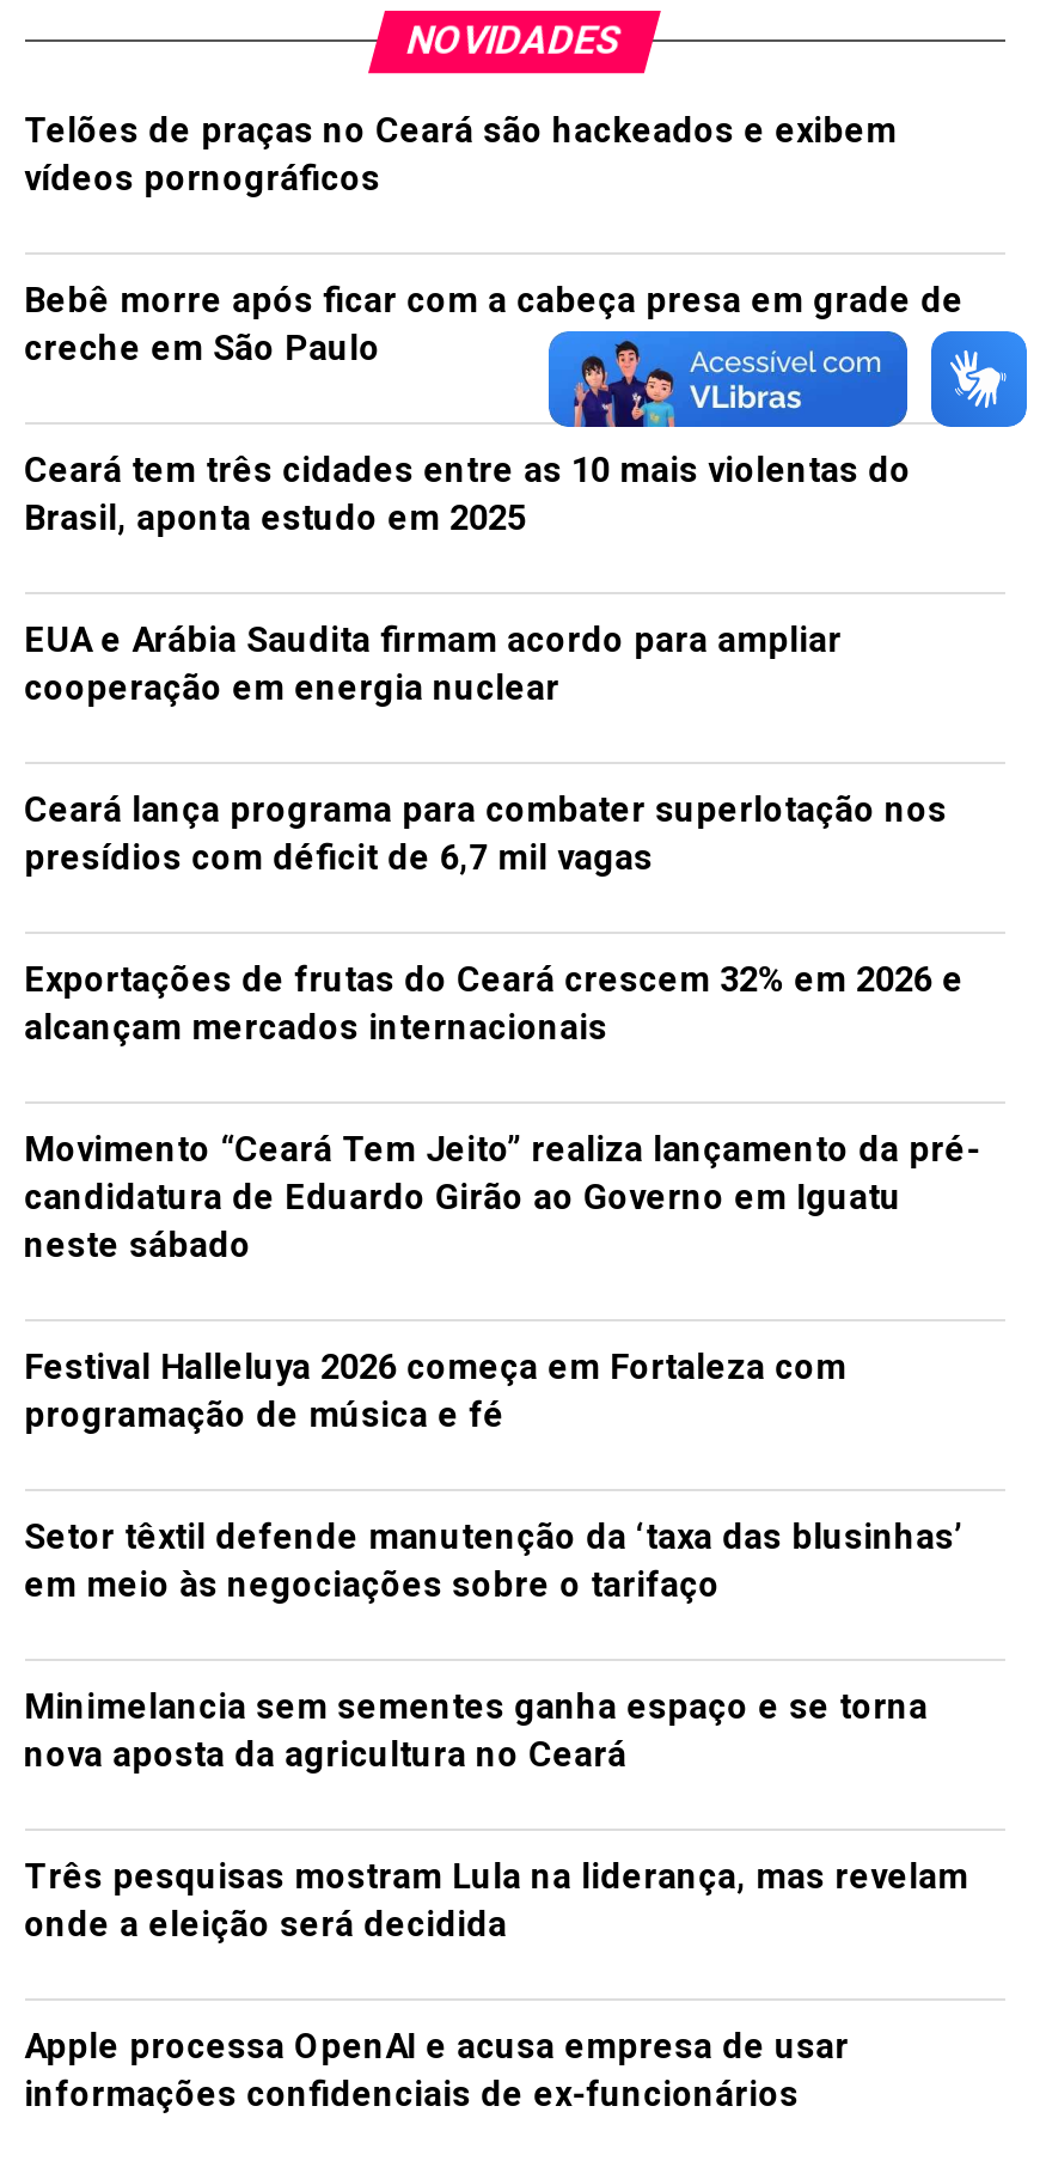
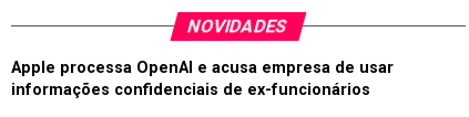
[24,111,1029,1946] [image] | Telões de praças no Ceará são hackeados e exibem | vídeos pornográficos | Bebê morre após ficar com a cabeça presa em grade de | creche em São Paulo | Ceará tem três cidades entre as 10 mais violentas do | Brasil, aponta estudo em 2025 | EUA e Arábia Saudita firmam acordo para ampliar | cooperação em energia nuclear | Ceará lança programa para combater superlotação nos | presídios com déficit de 6,7 mil vagas | Exportações de frutas do Ceará crescem 32% em 2026 e | alcançam mercados internacionais | Movimento “Ceará Tem Jeito” realiza lançamento da pré- | candidatura de Eduardo Girão ao Governo em Iguatu | neste sábado | Festival Halleluya 2026 começa em Fortaleza com | programação de música e fé | Setor têxtil defende manutenção da ‘taxa das blusinhas’ | em meio às negociações sobre o tarifaço | Minimelancia sem sementes ganha espaço e se torna | nova aposta da agricultura no Ceará | Três pesquisas mostram Lula na liderança, mas revelam | onde a eleição será decidida -> none
[546,341,910,429] [image] -> none

